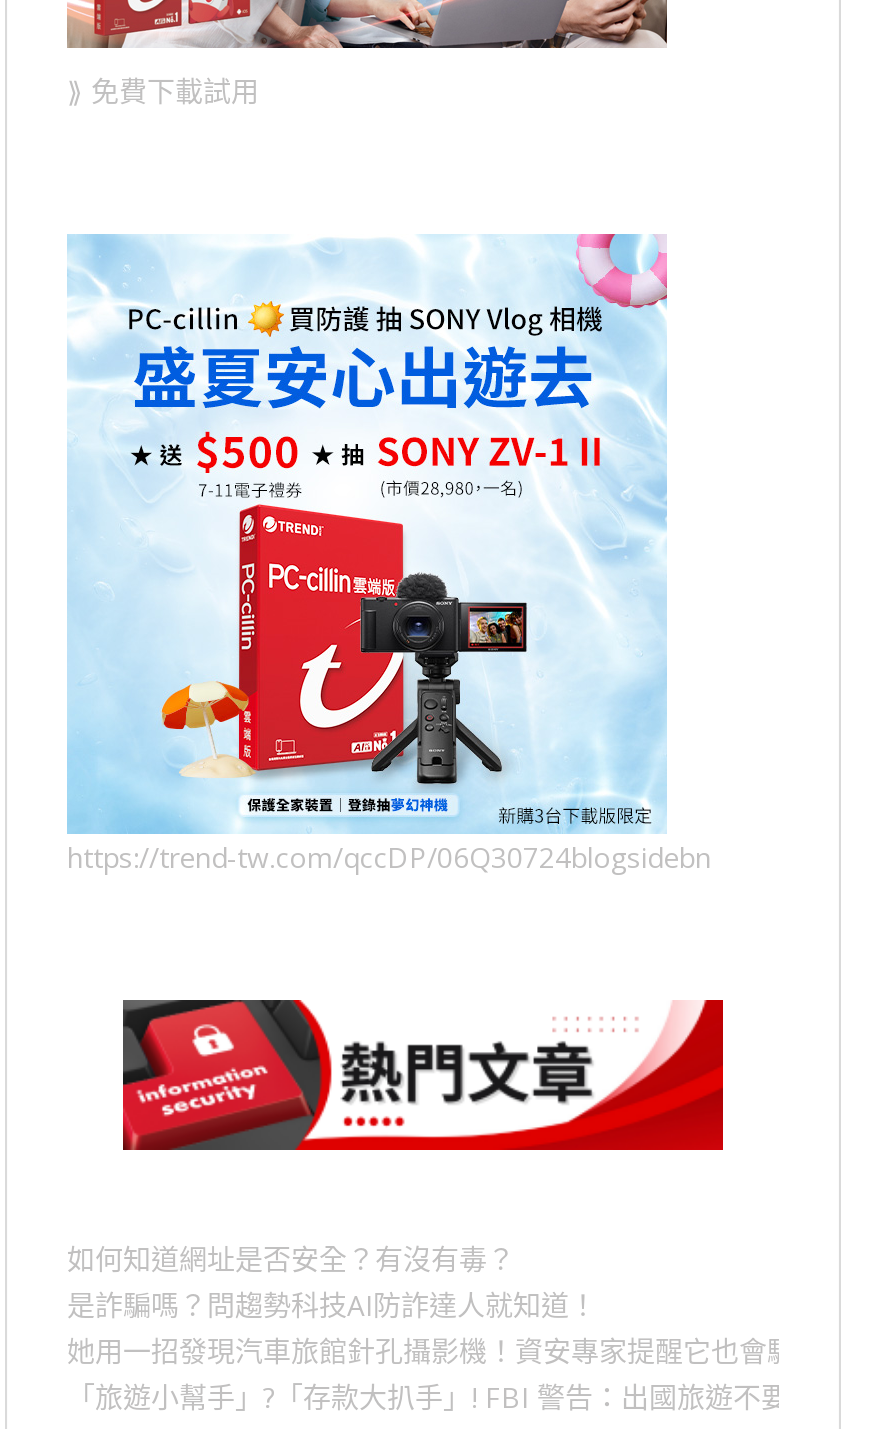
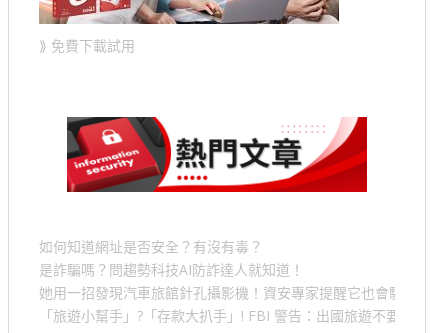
[65,232,711,875] [image] | https://trend-tw.com/qccDP/06Q30724blogsidebn -> none

